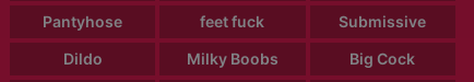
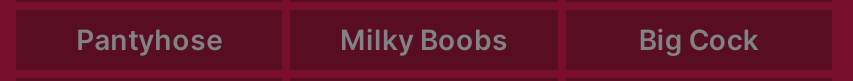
[63,12,426,68] feet fuck | Submissive | Dildo -> none

